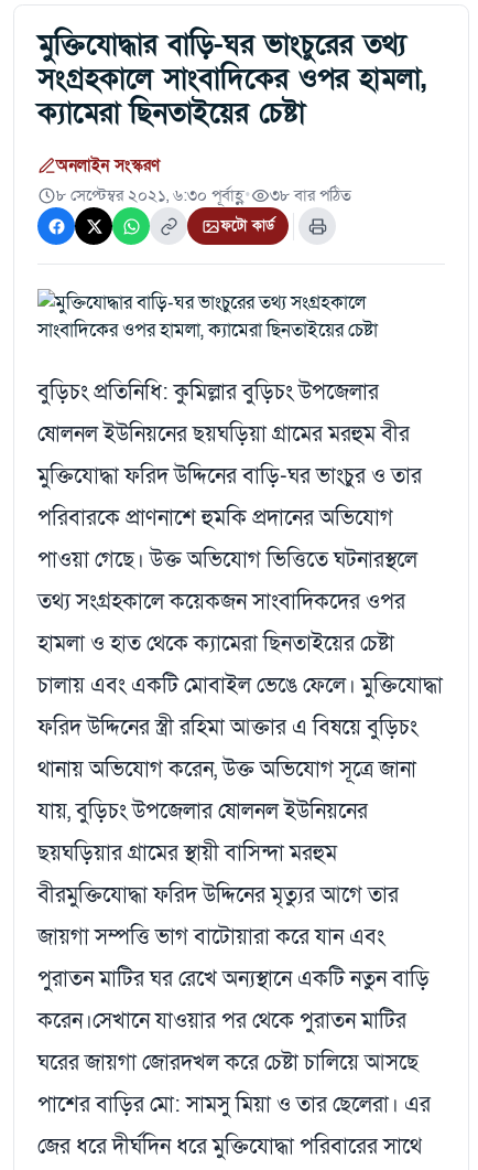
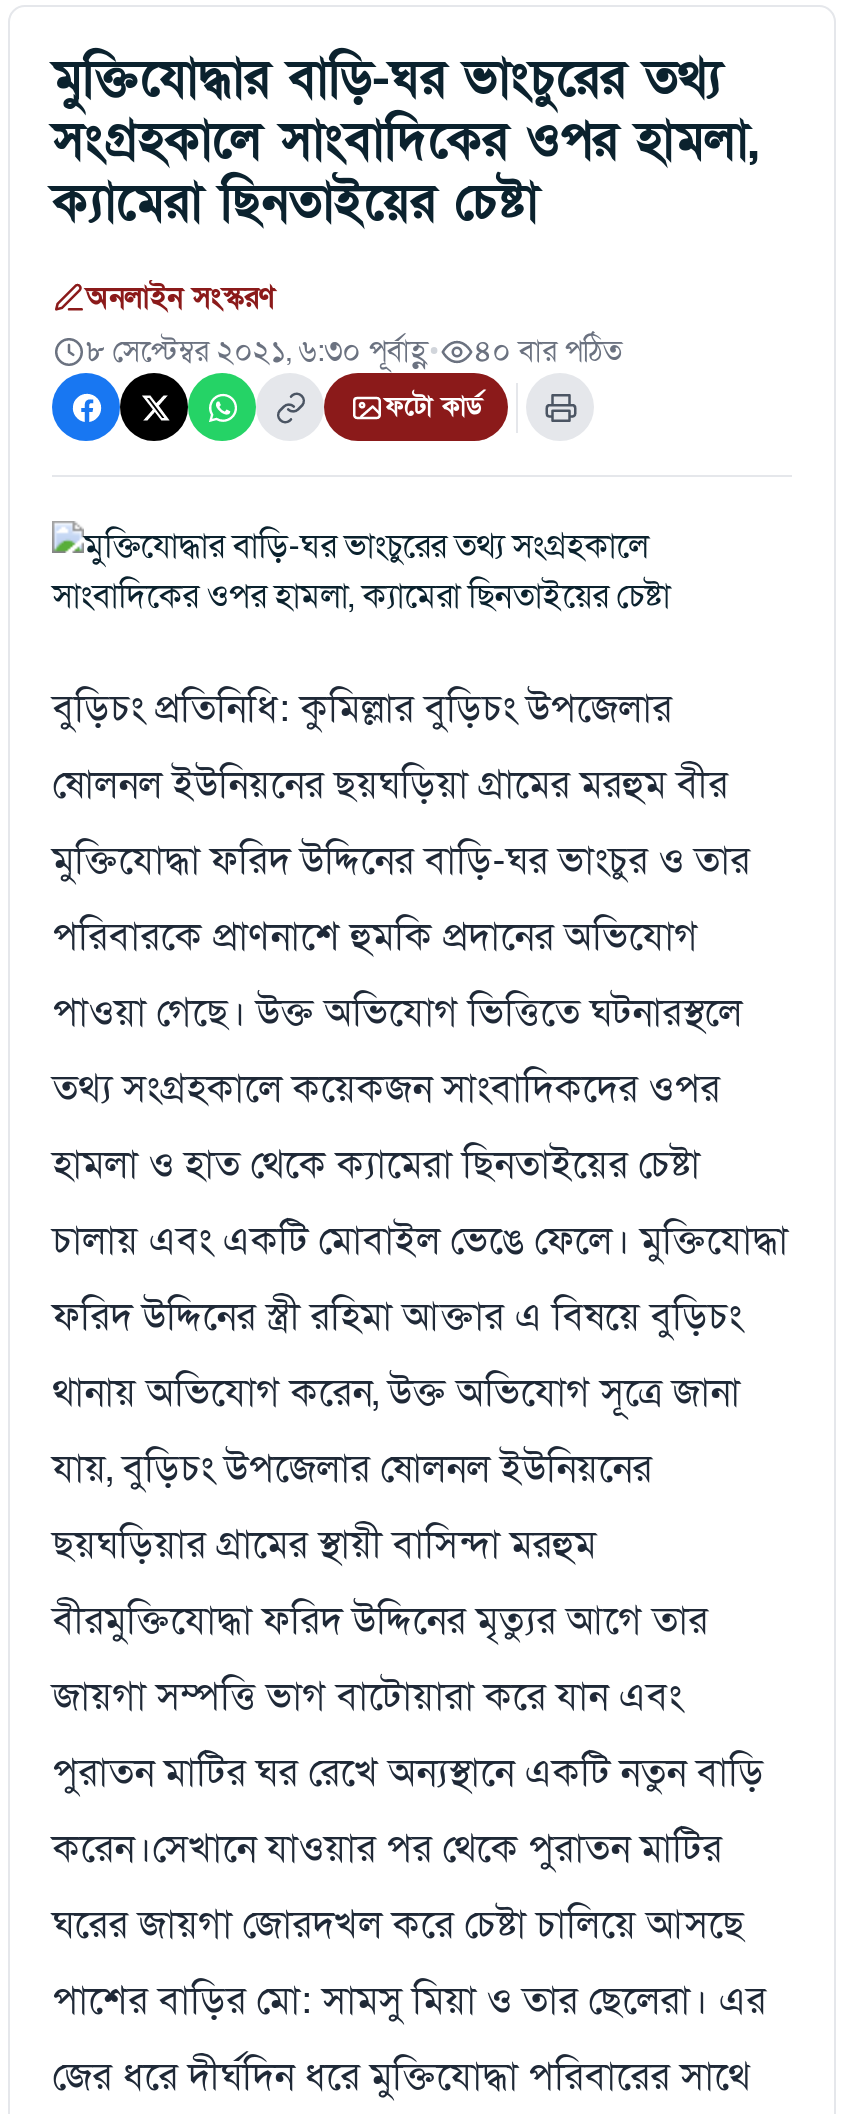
[56,186,352,207] ৮ সেপ্টেম্বর ২০২১, ৬:৩০ পূর্বাহ্ণ • ৩৮ বার পঠিত -> [86,334,622,372] ৮ সেপ্টেম্বর ২০২১, ৬:৩০ পূর্বাহ্ণ • ৪০ বার পঠিত

